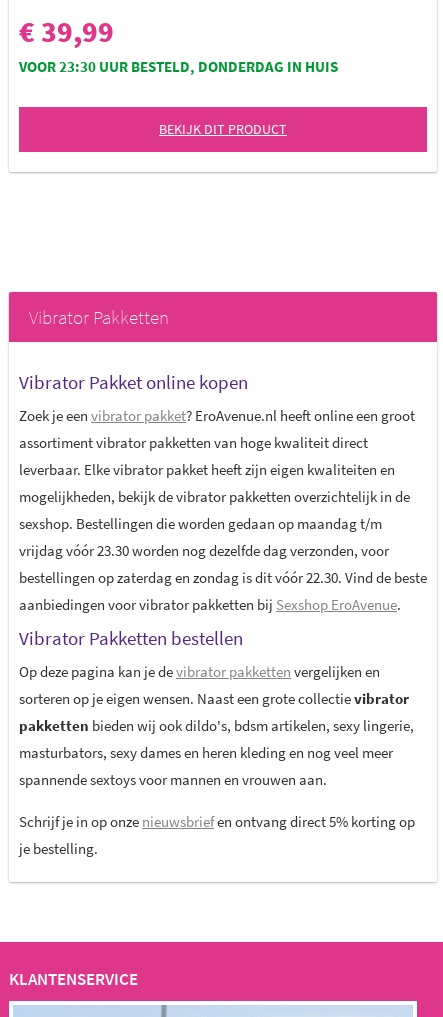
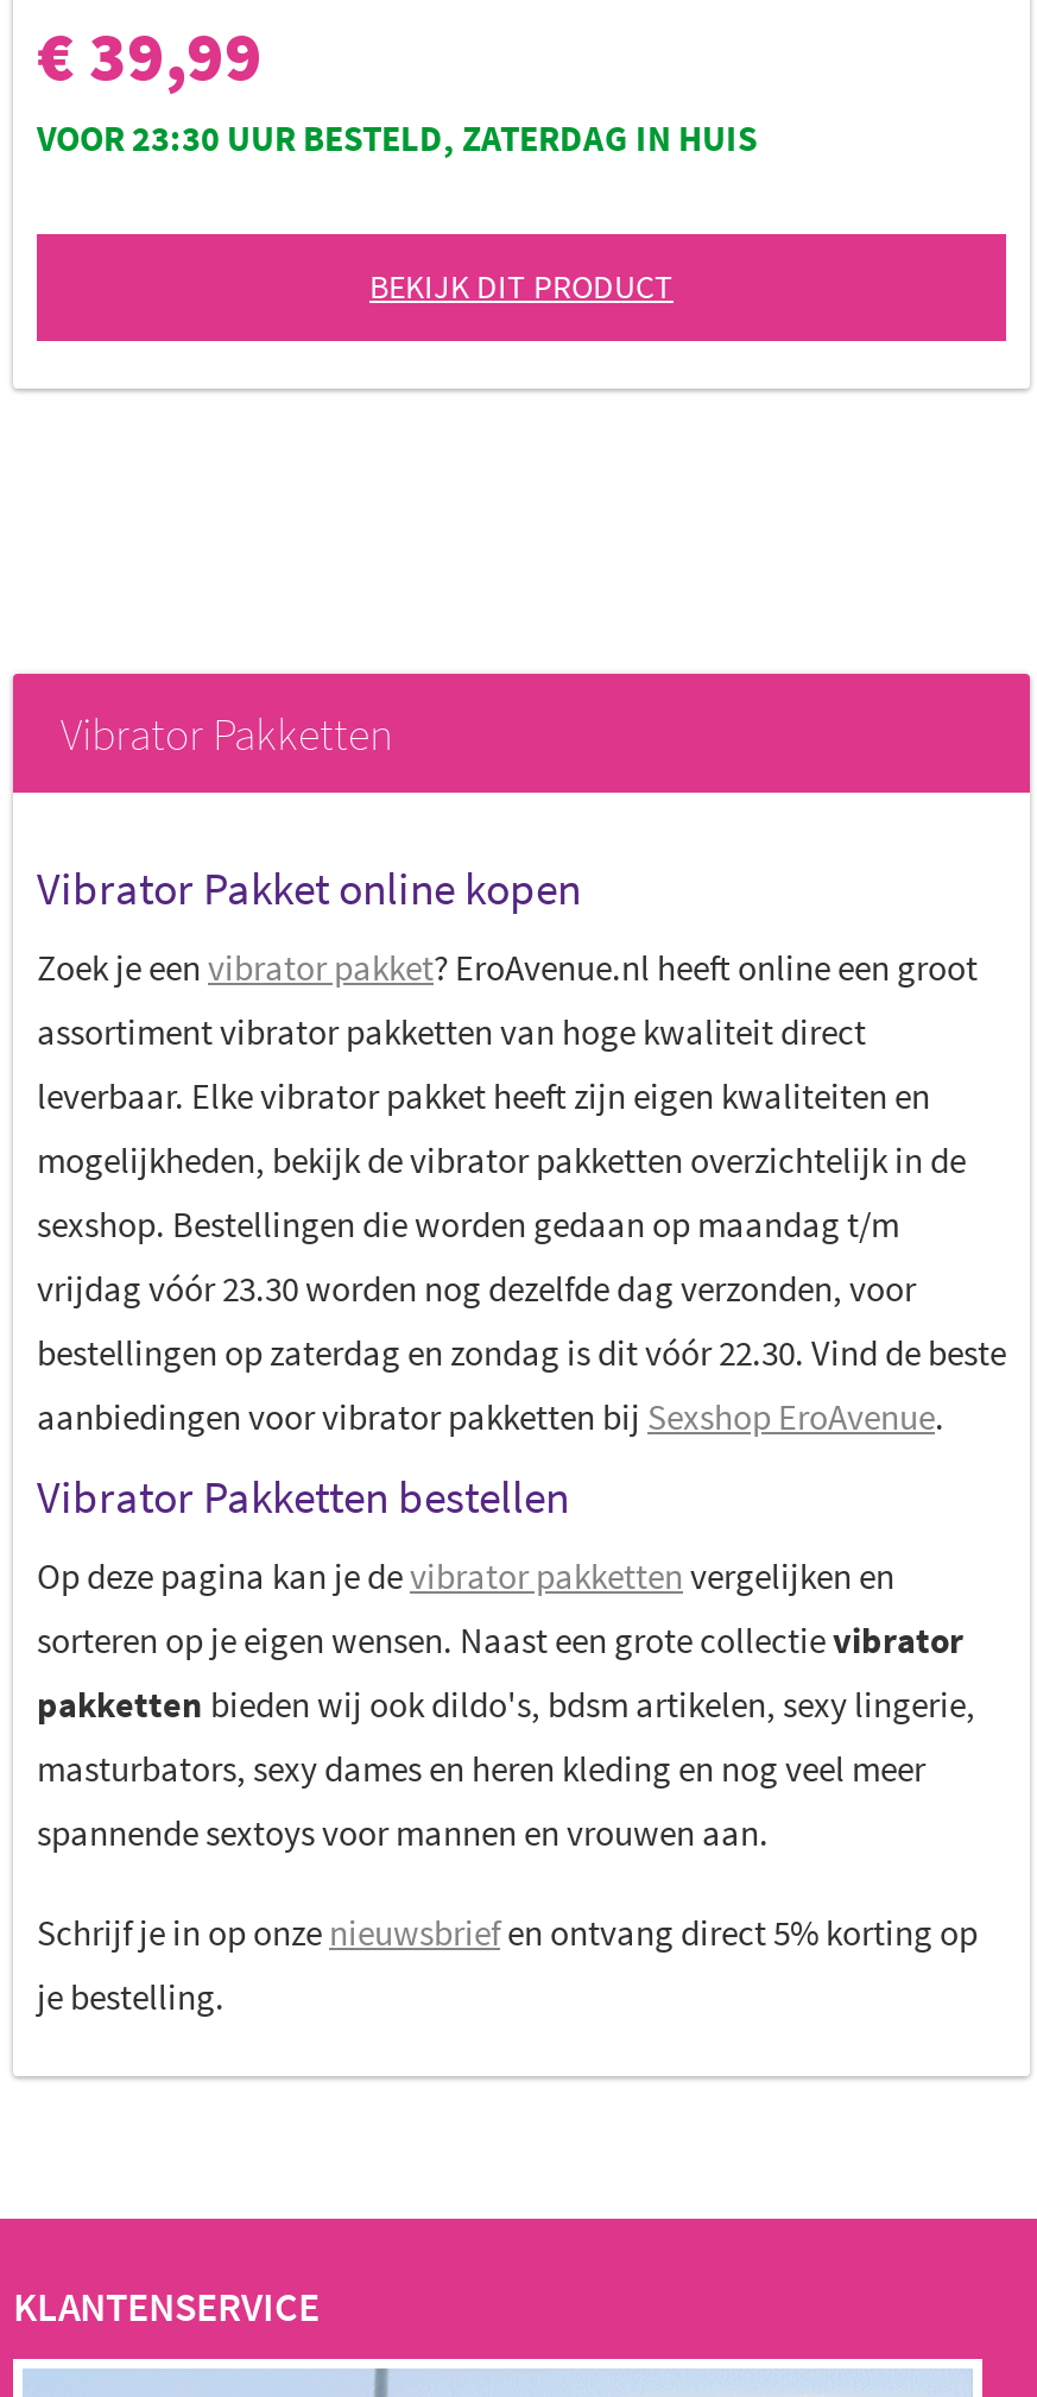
[19,57,338,76] VOOR 23:30 UUR BESTELD, DONDERDAG IN HUIS -> [37,115,757,160] VOOR 23:30 UUR BESTELD, ZATERDAG IN HUIS

